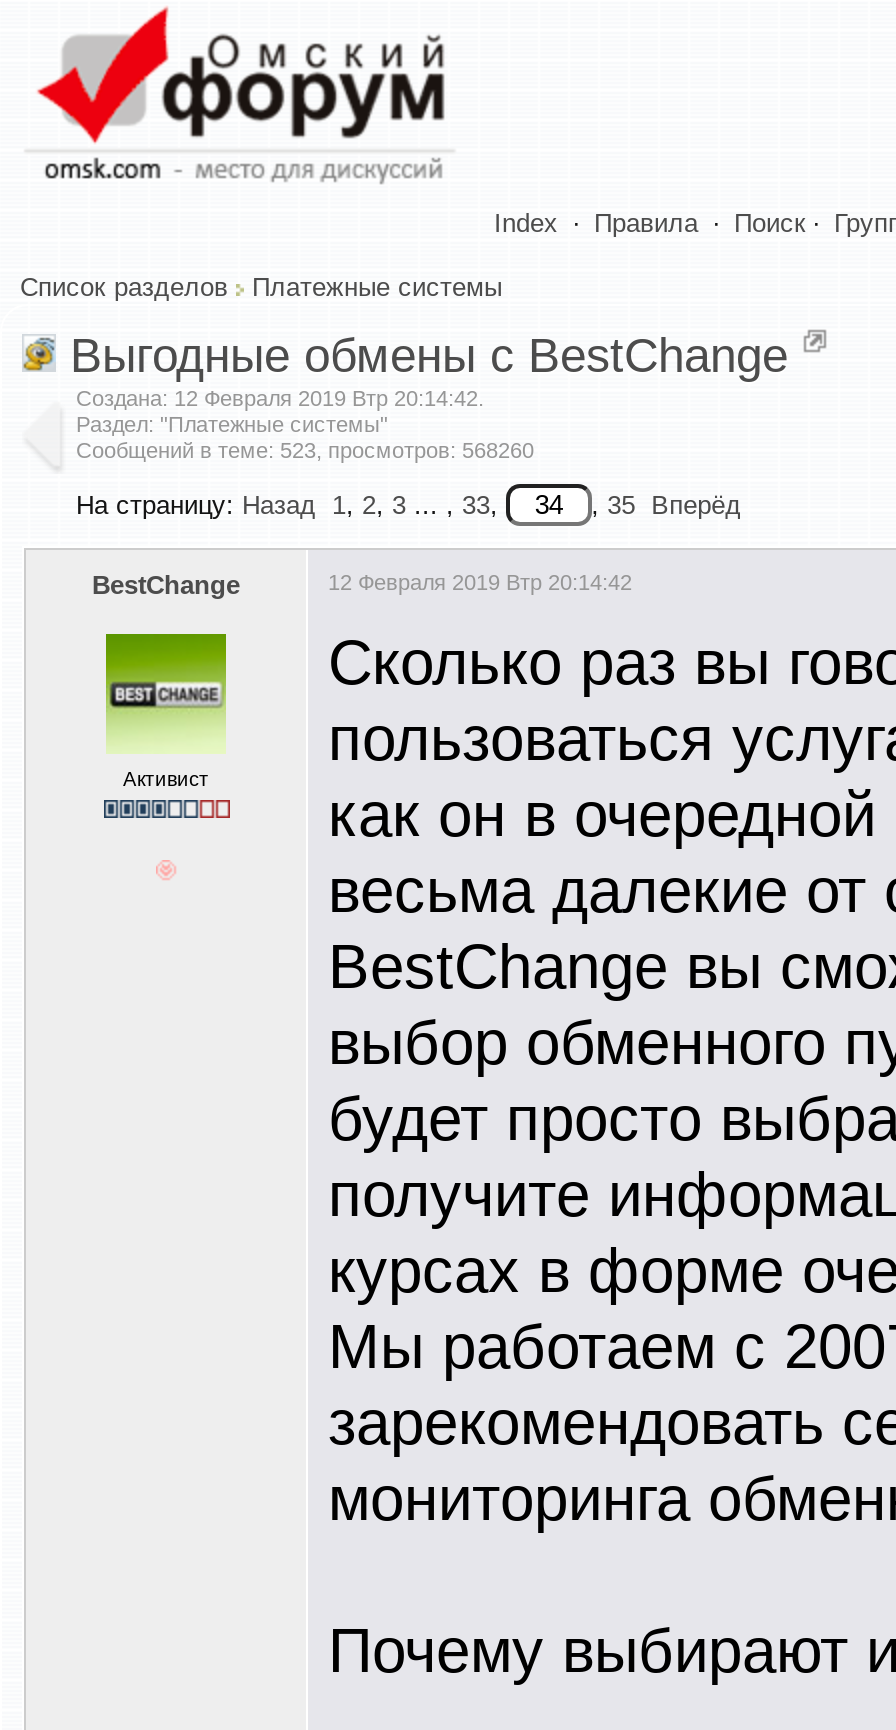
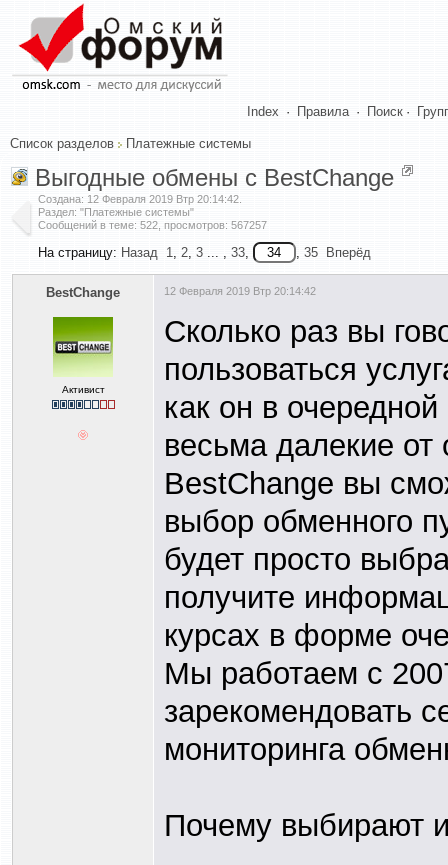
[76,438,534,462] Сообщений в теме: 523, просмотров: 568260 -> [38,219,267,231] Сообщений в теме: 522, просмотров: 567257

